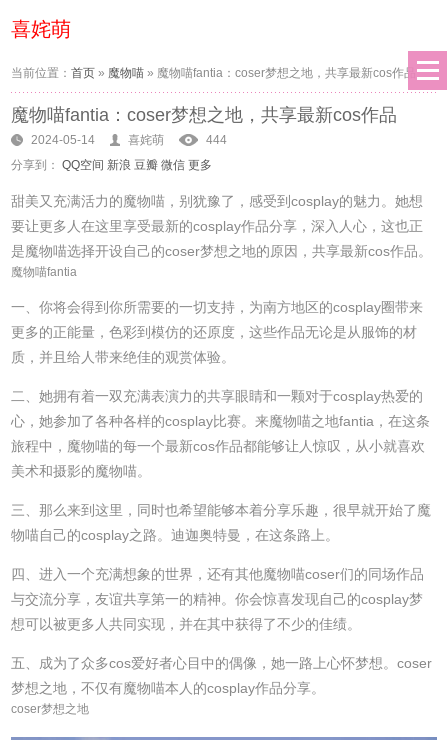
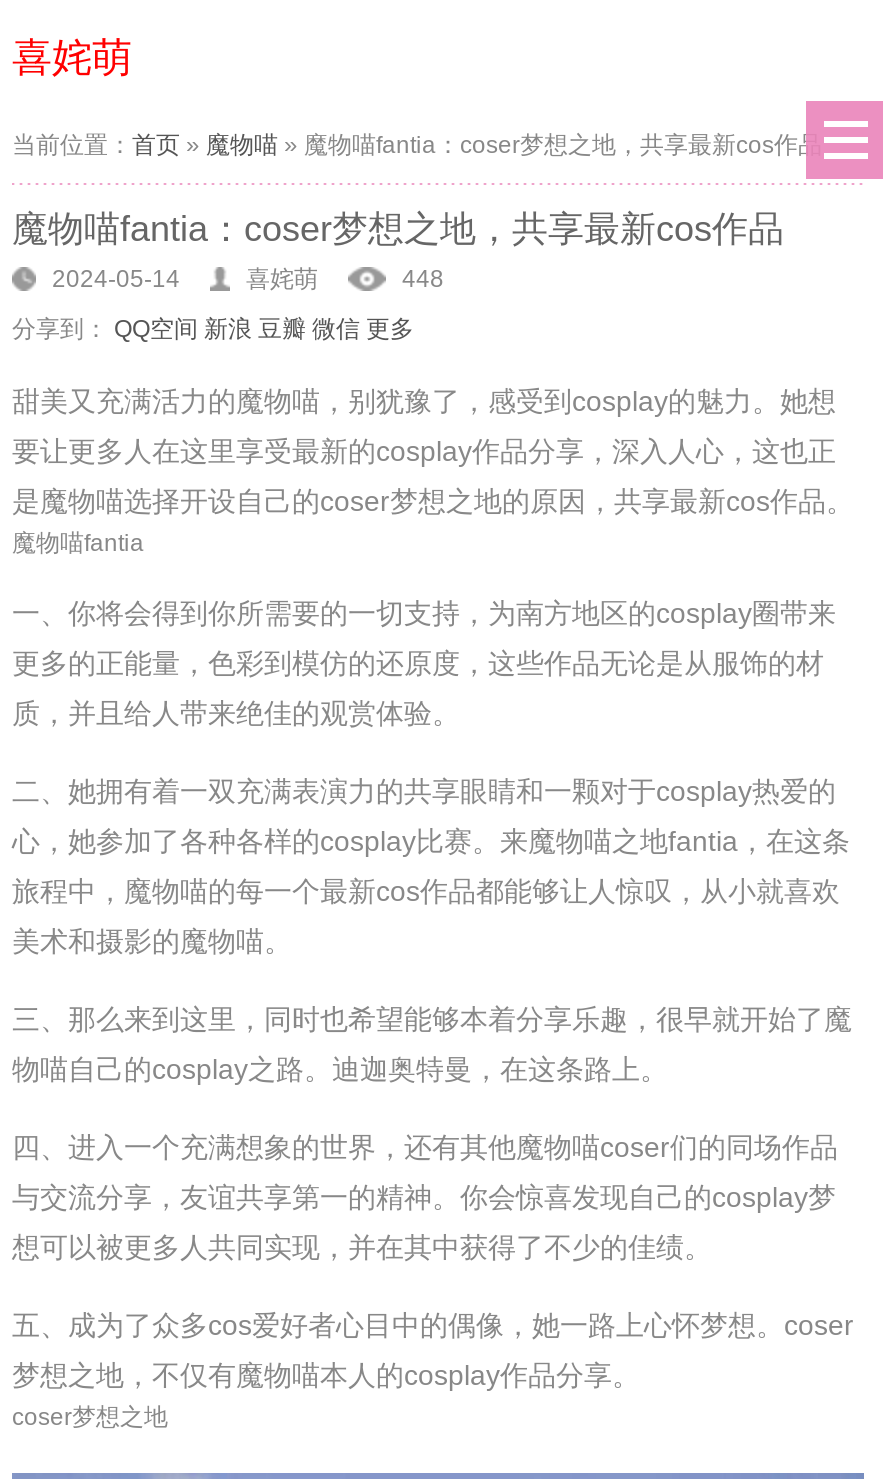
[206,133,233,147] 444 -> [402,265,456,293] 448

